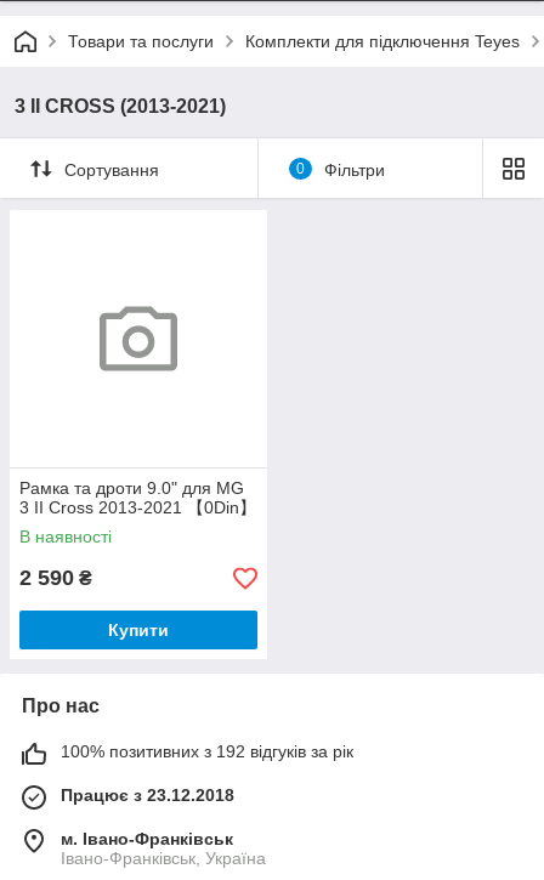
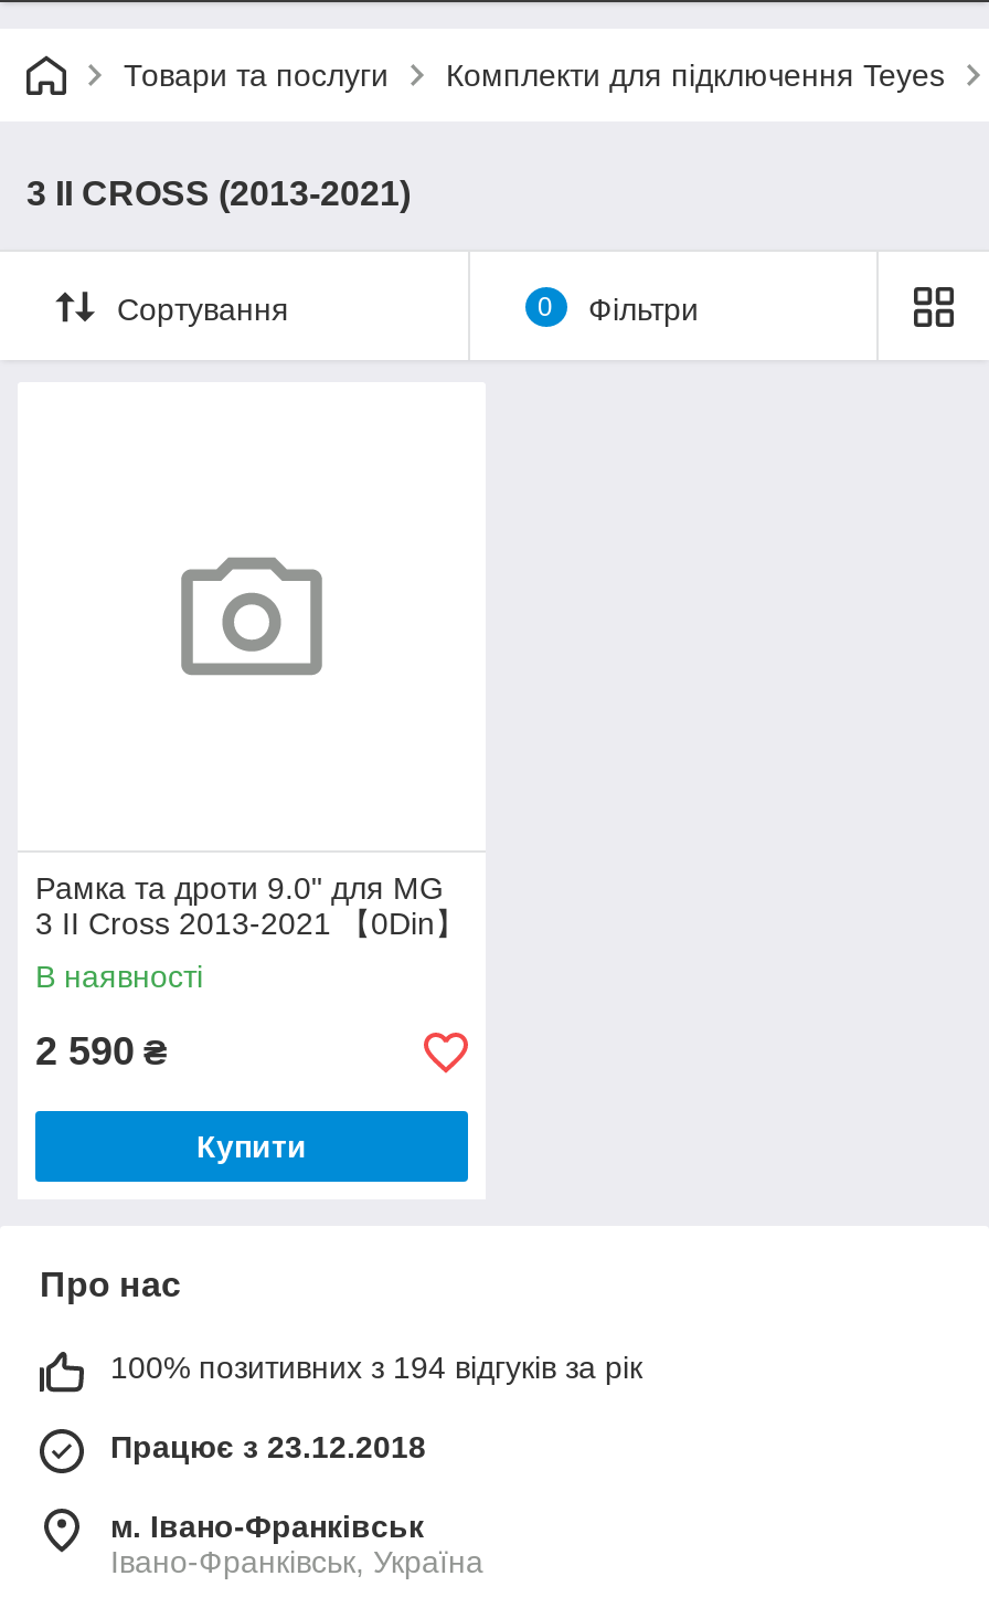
[61,742,353,761] 100% позитивних з 192 відгуків за рік -> [110,1350,642,1385] 100% позитивних з 194 відгуків за рік

